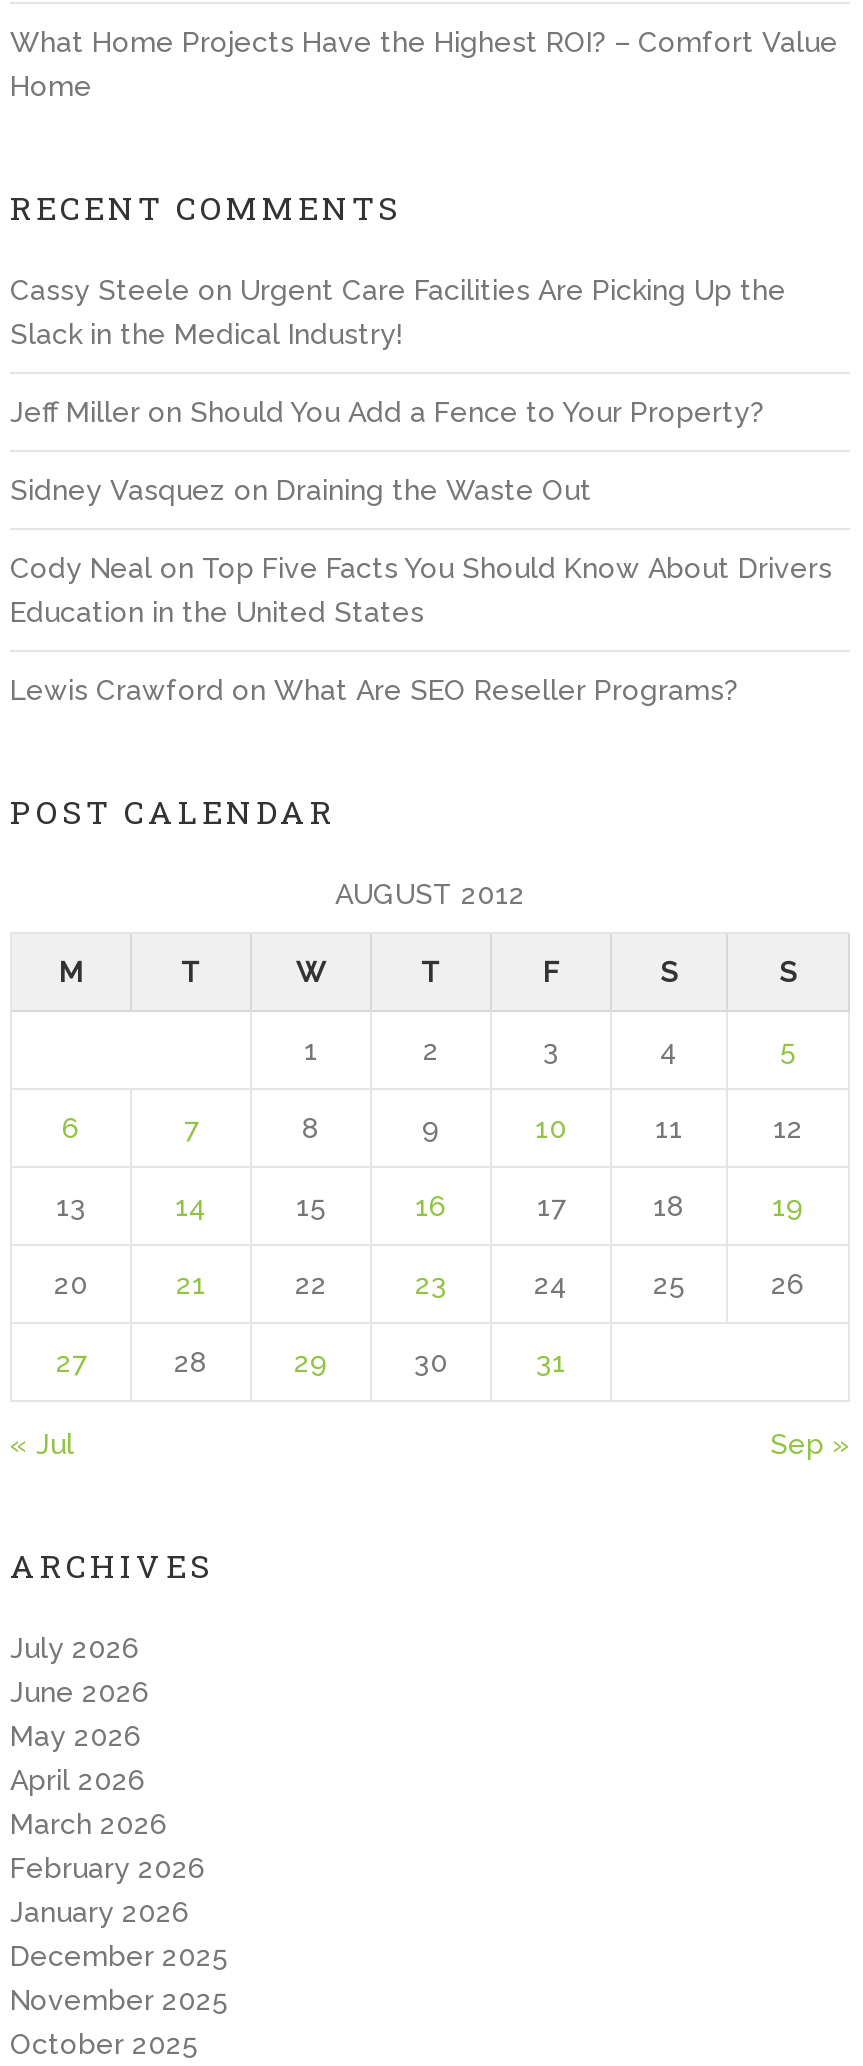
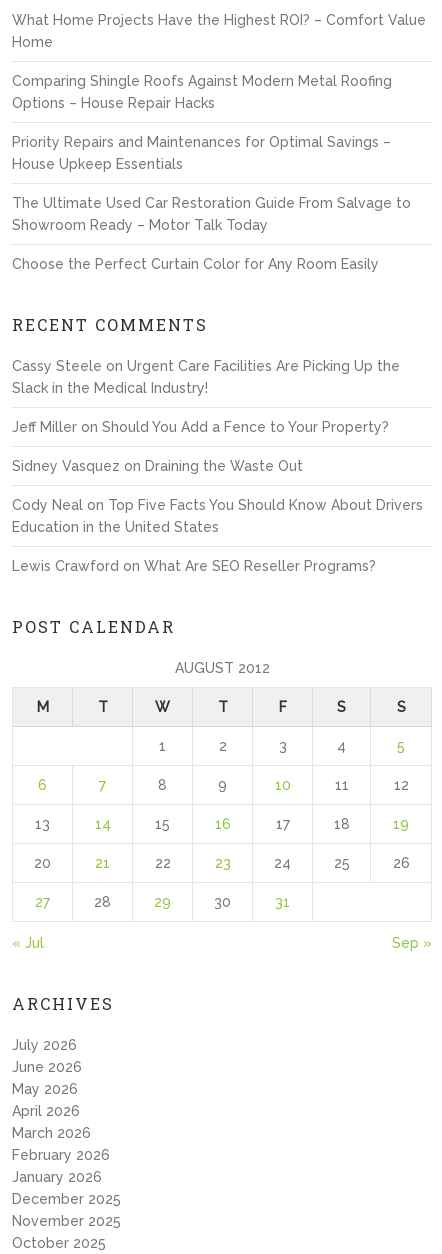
none -> [12,73,411,272] Comparing Shingle Roofs Against Modern Metal Roofing | Options – House Repair Hacks | Priority Repairs and Maintenances for Optimal Savings – | House Upkeep Essentials | The Ultimate Used Car Restoration Guide From Salvage to | Showroom Ready – Motor Talk Today | Choose the Perfect Curtain Color for Any Room Easily

